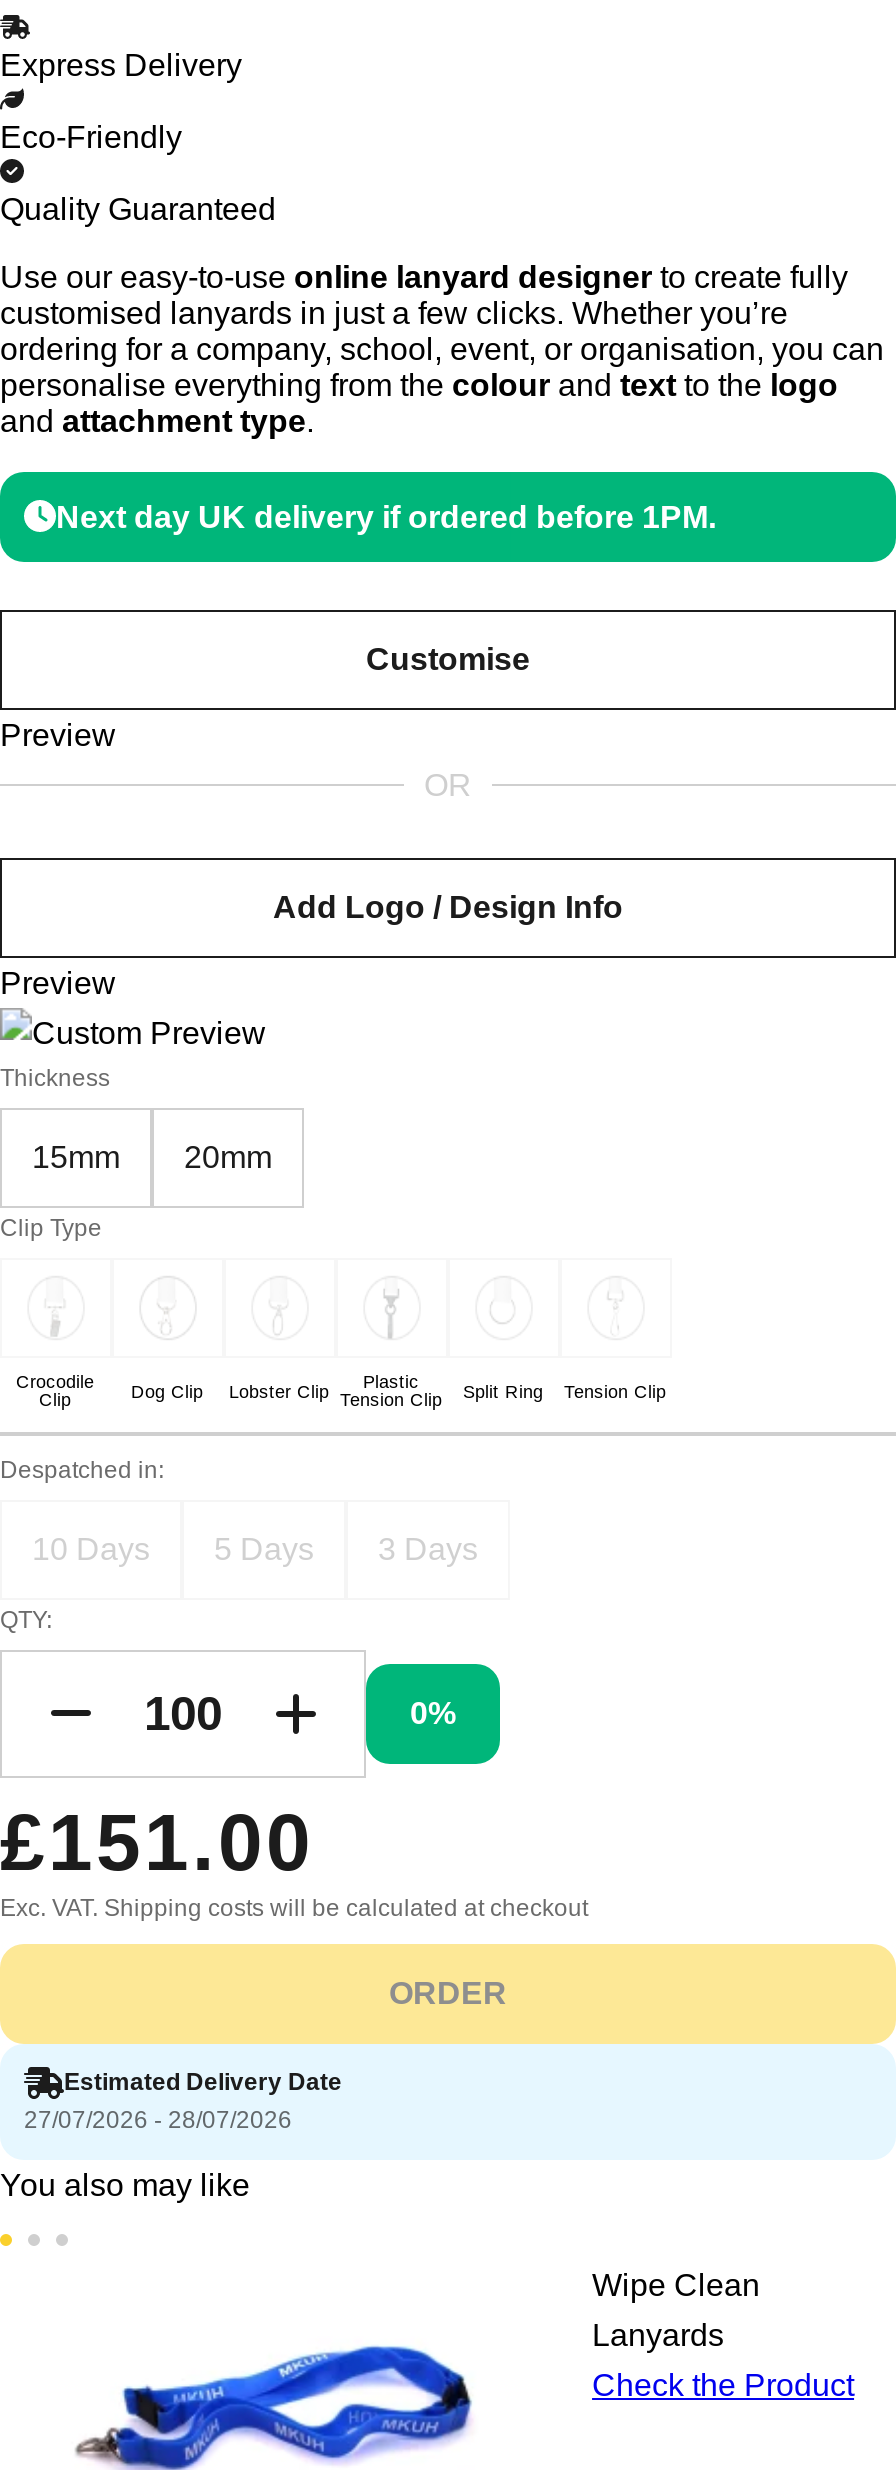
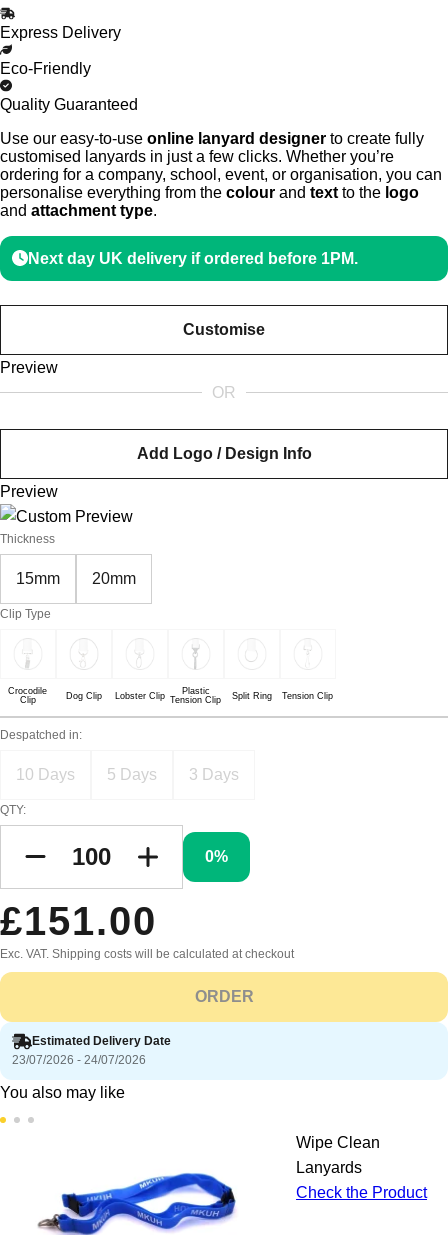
[24,2106,292,2134] 27/07/2026 - 28/07/2026 -> [12,1053,146,1067] 23/07/2026 - 24/07/2026

